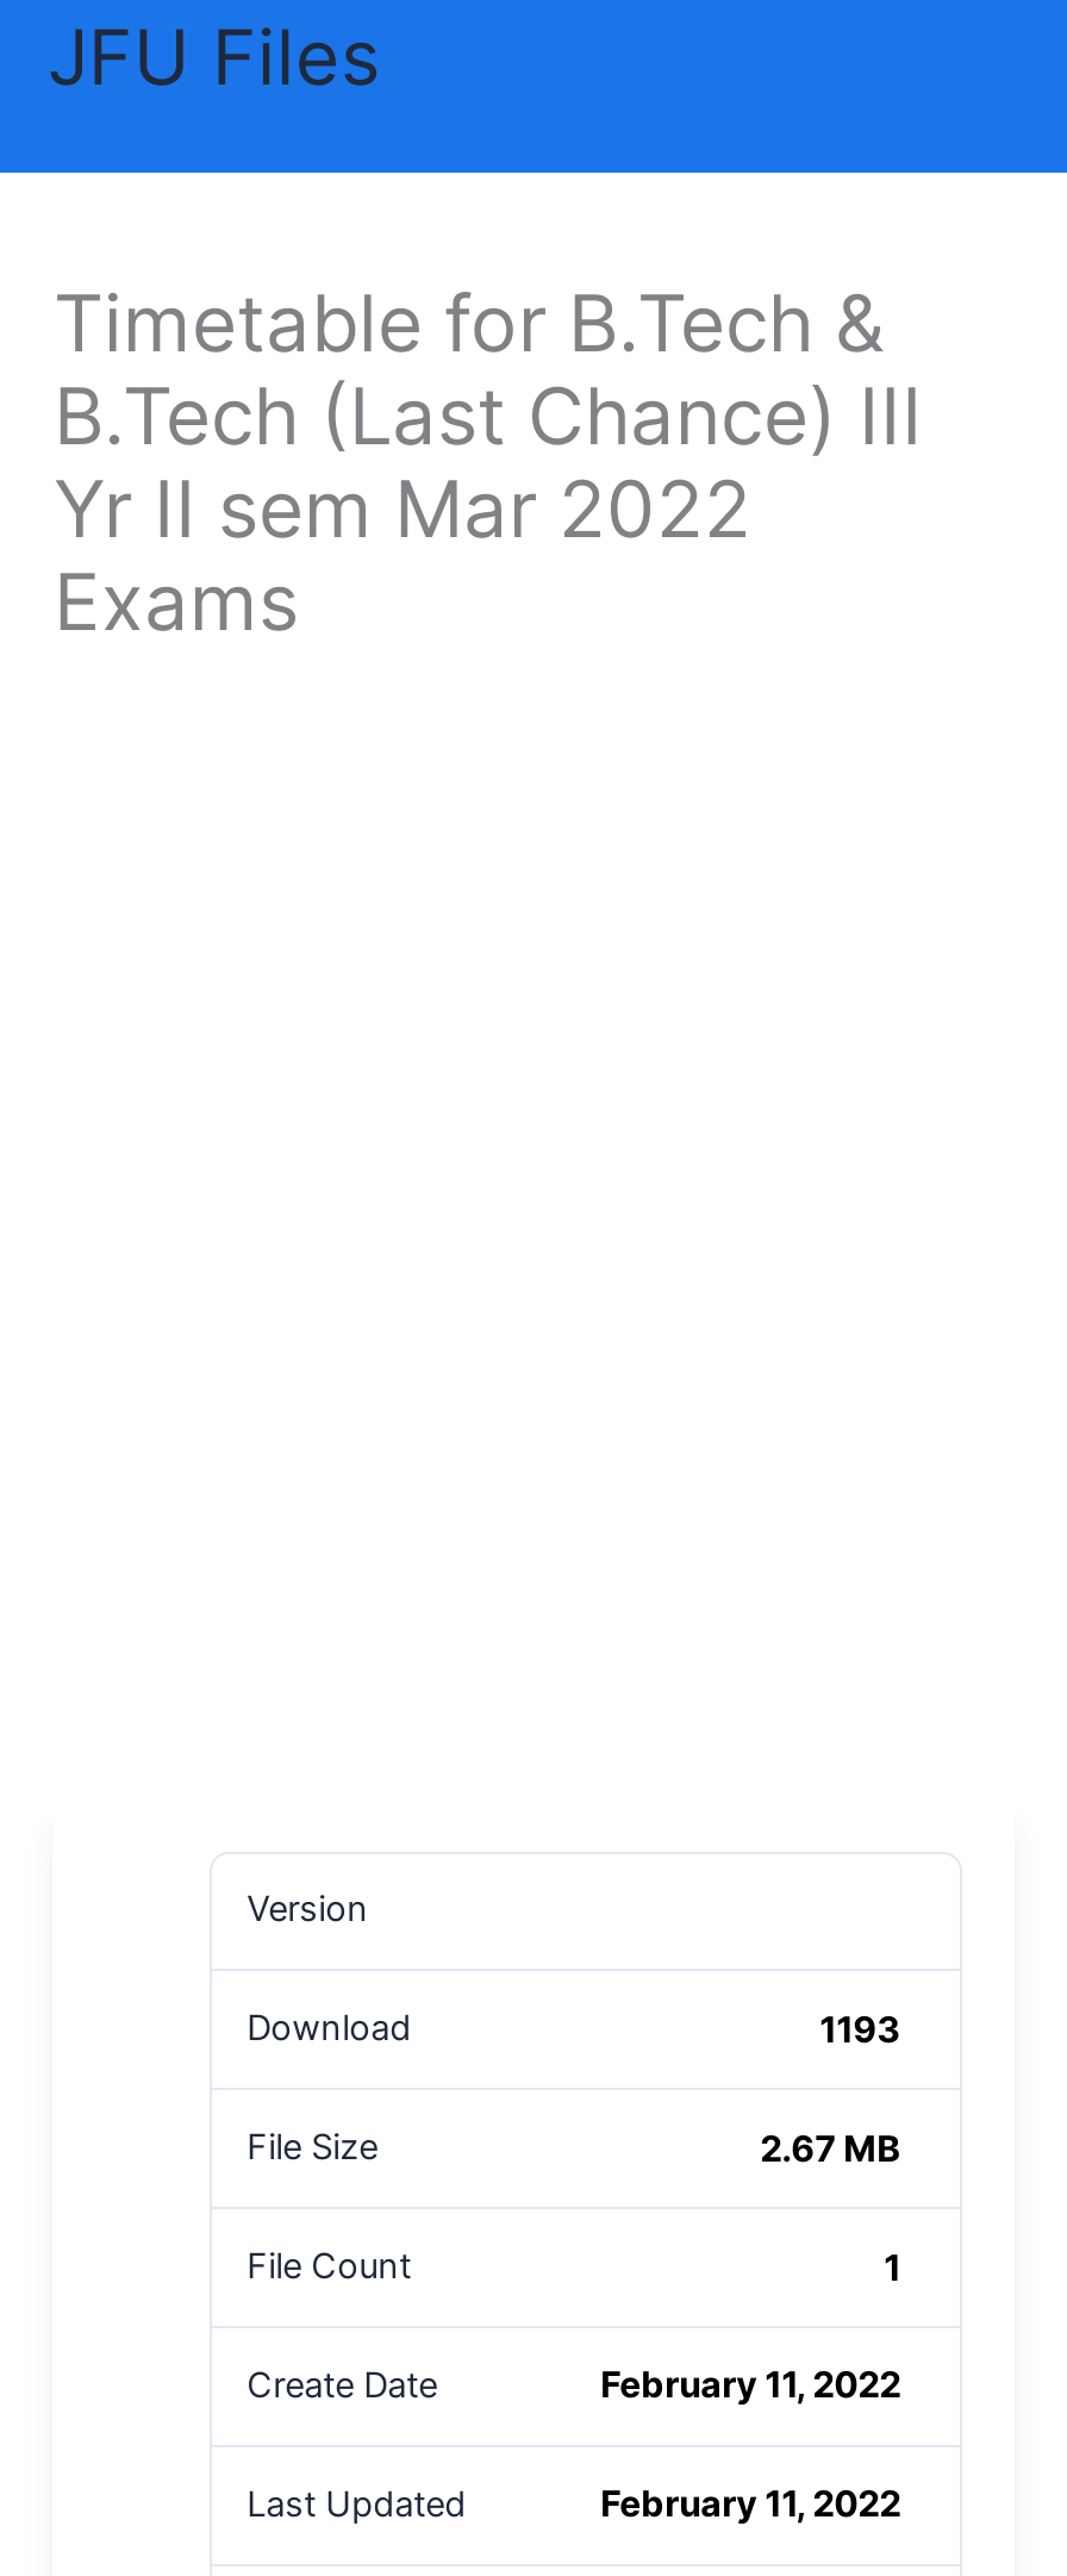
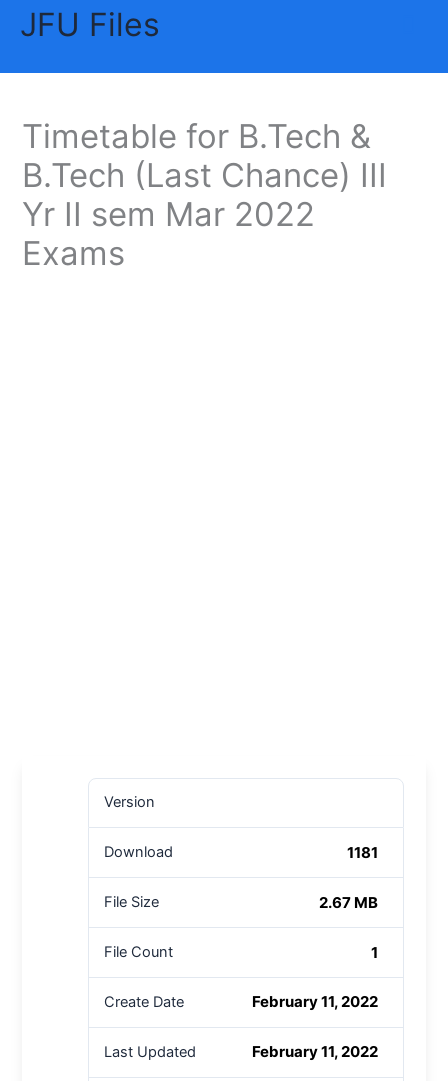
[820,2006,901,2052] 1193 -> [347,843,378,862] 1181

